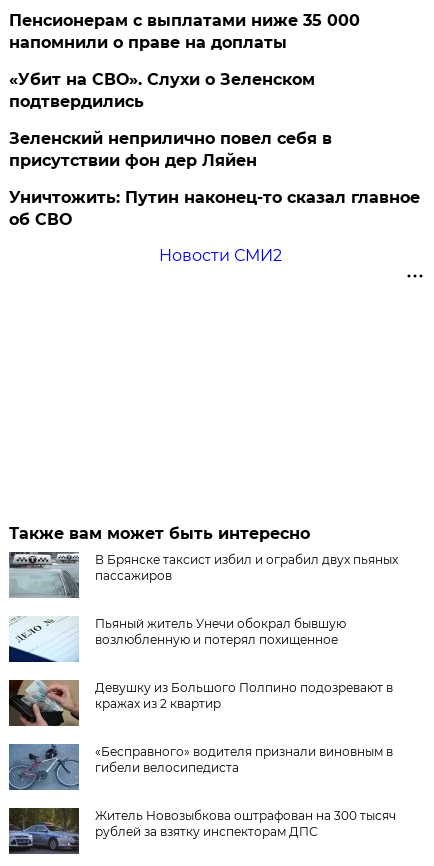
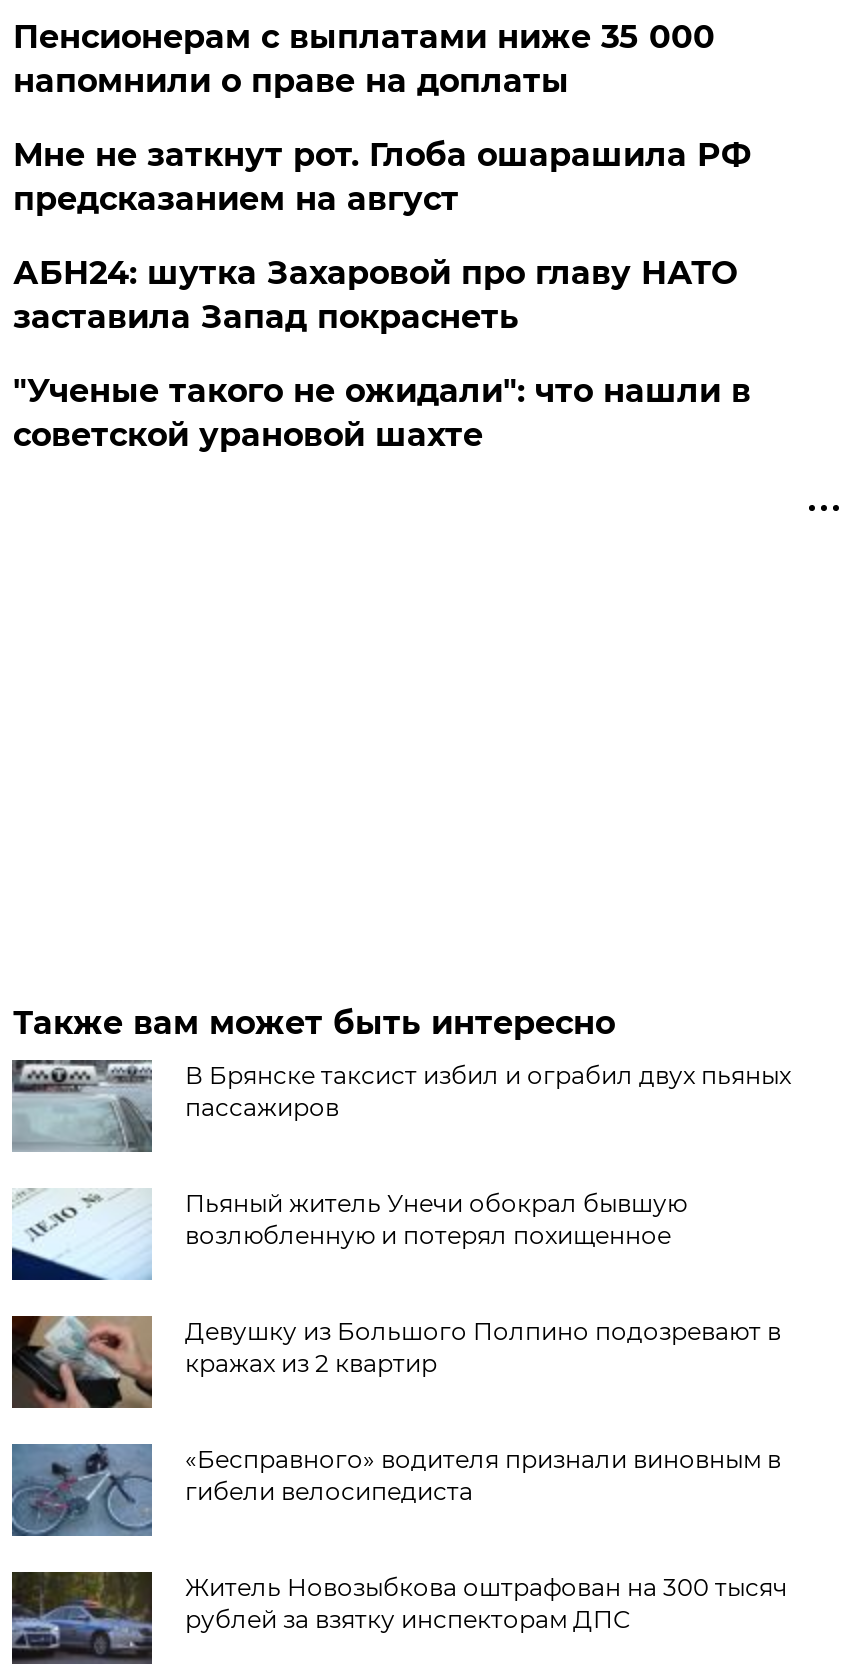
[9,70,420,265] «Убит на СВО». Слухи о Зеленском | подтвердились | Зеленский неприлично повел cебя в | присутствии фон дер Ляйен | Уничтожить: Путин наконец-то сказал главное | об СВО | Новости СМИ2 -> [13,136,751,454] Мне не заткнут рот. Глоба ошарашила РФ | предсказанием на август | АБН24: шутка Захаровой про главу НАТО | заставила Запад покраснеть | "Ученые такого не ожидали": что нашли в | советской урановой шахте

